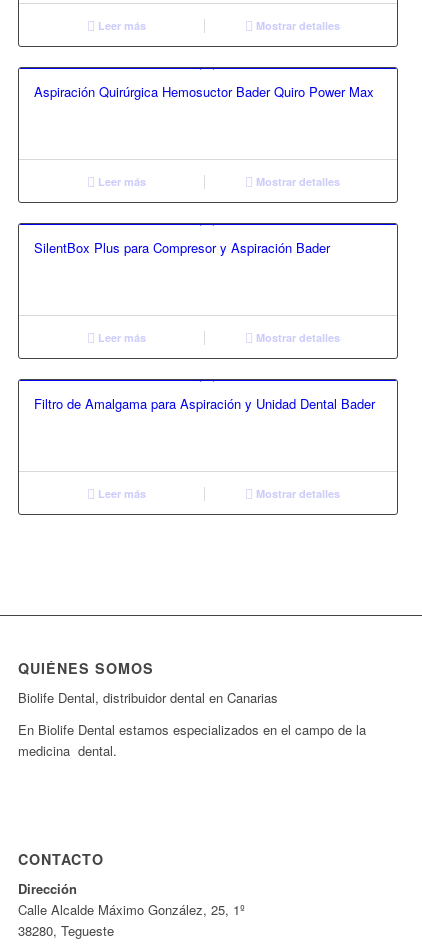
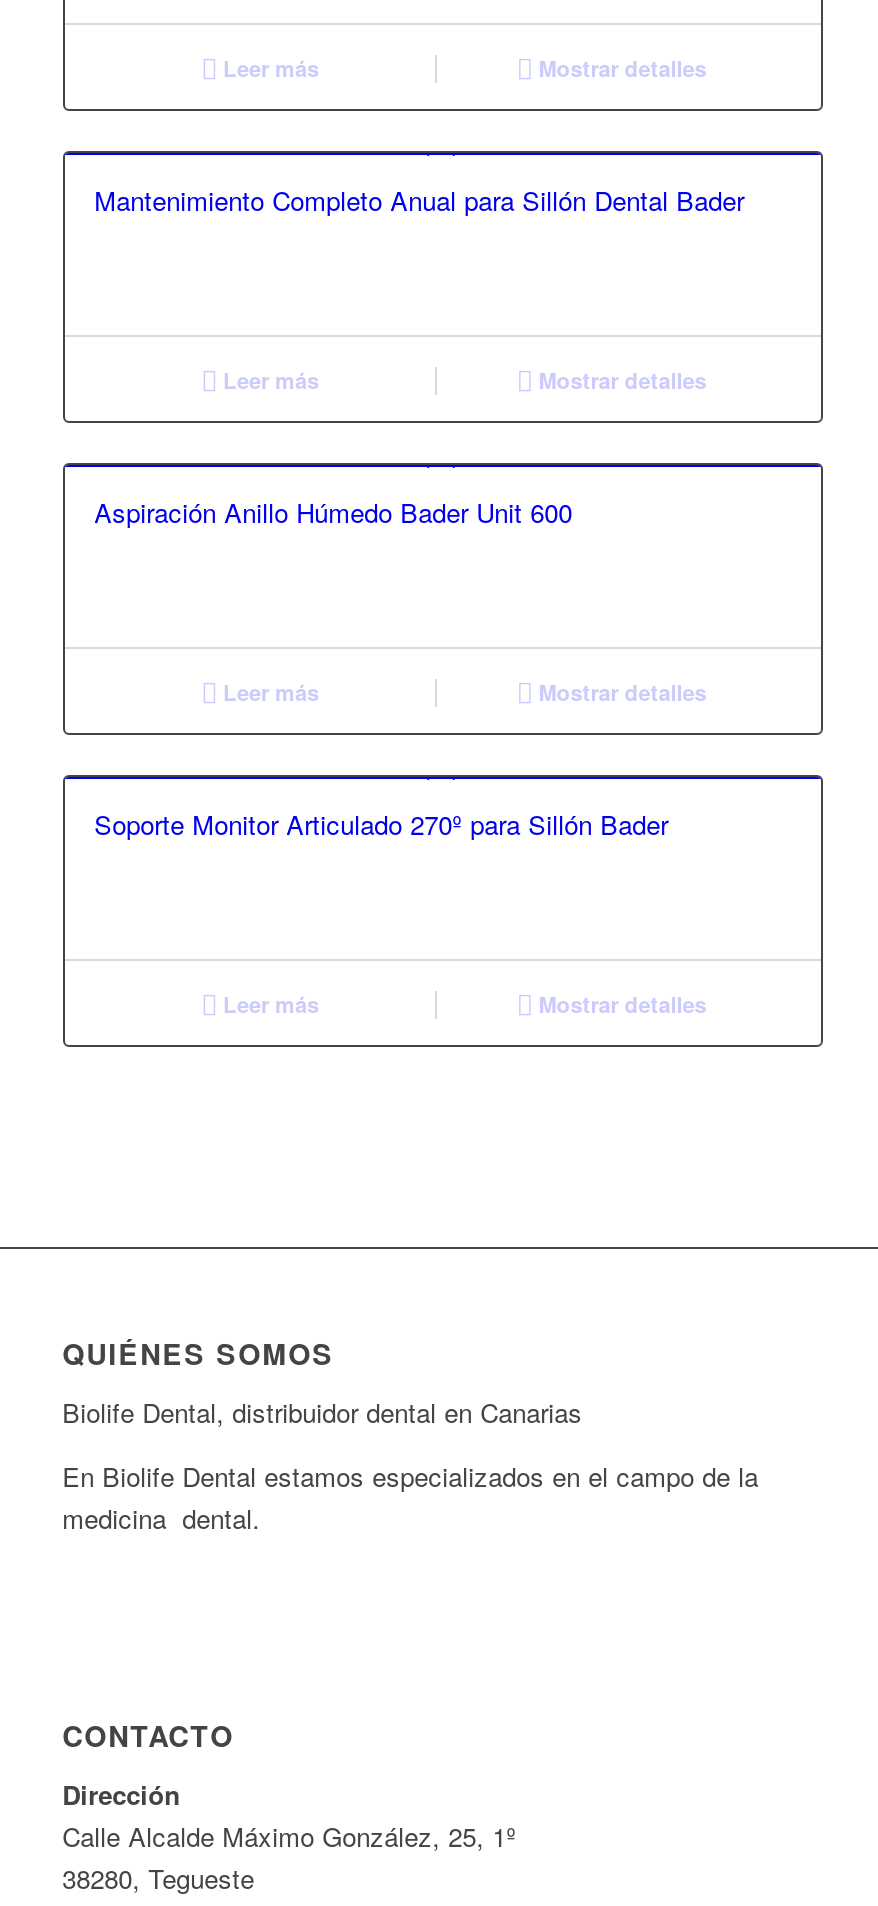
[34,82,374,101] Aspiración Quirúrgica Hemosuctor Bader Quiro Power Max -> [94,181,744,219] Mantenimiento Completo Anual para Sillón Dental Bader
[34,238,330,257] SilentBox Plus para Compresor y Aspiración Bader -> [94,493,572,531] Aspiración Anillo Húmedo Bader Unit 600
[34,394,375,413] Filtro de Amalgama para Aspiración y Unidad Dental Bader -> [94,805,668,843] Soporte Monitor Articulado 270º para Sillón Bader

